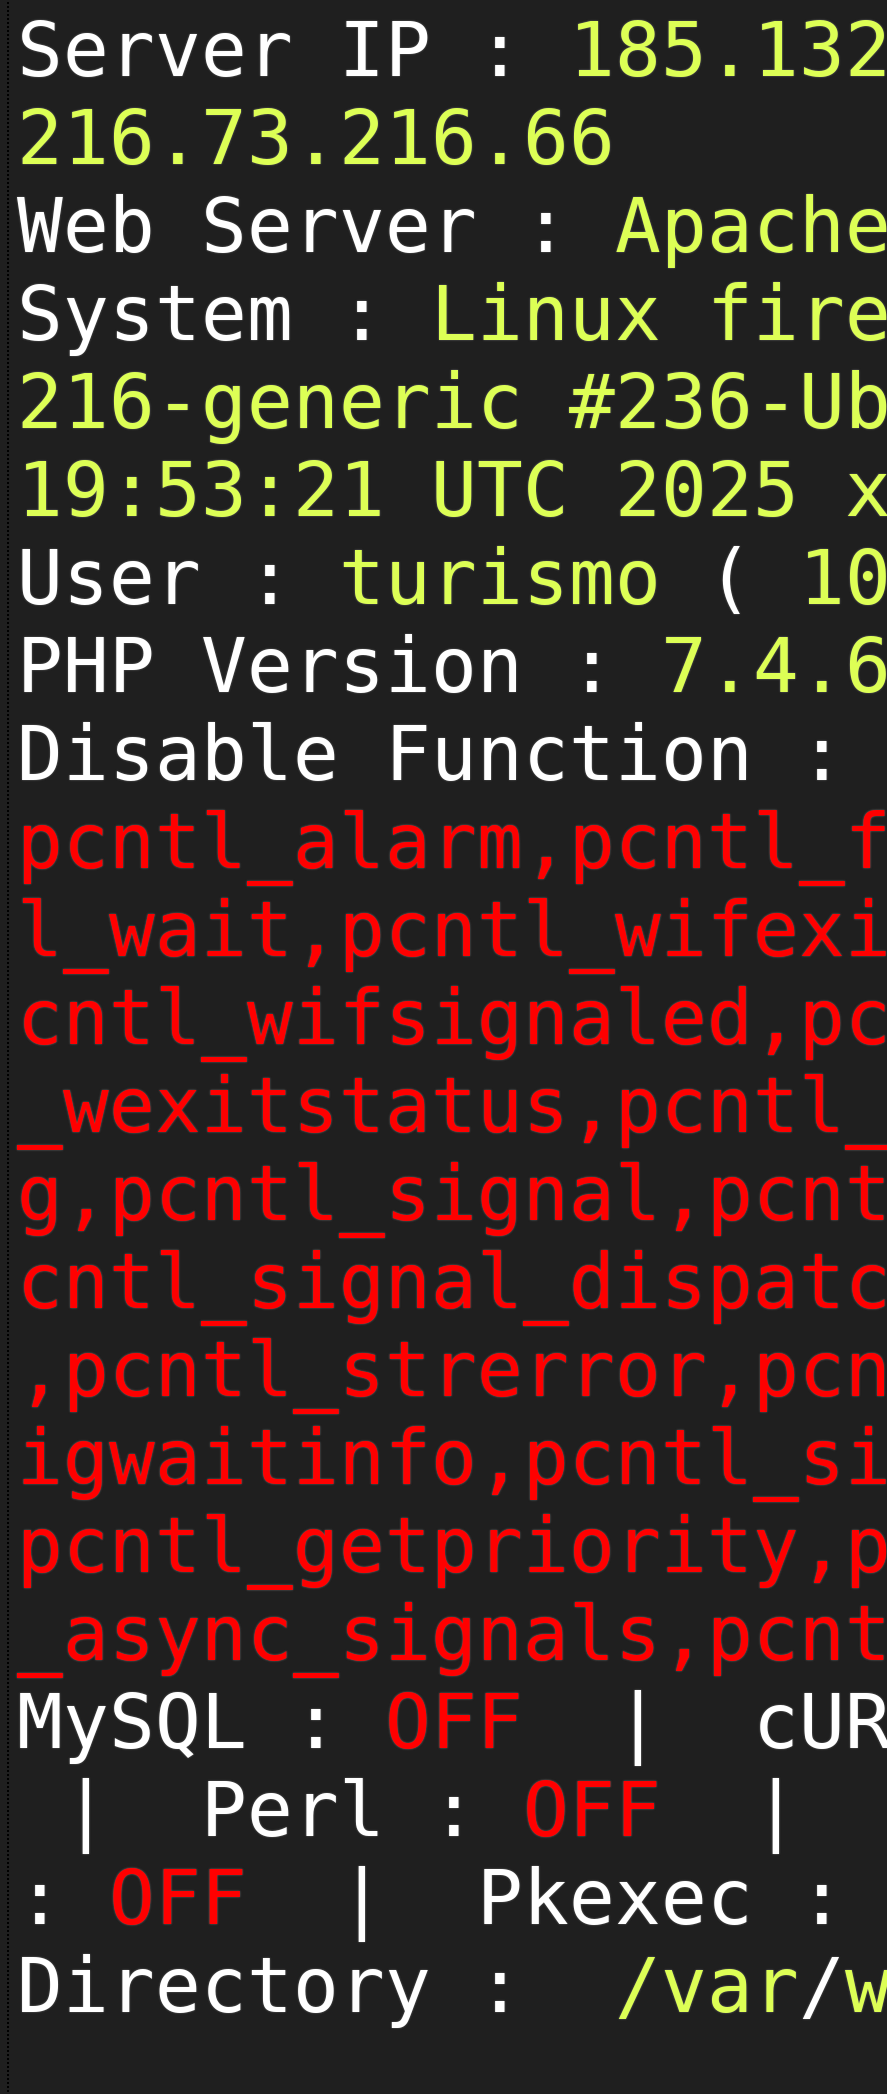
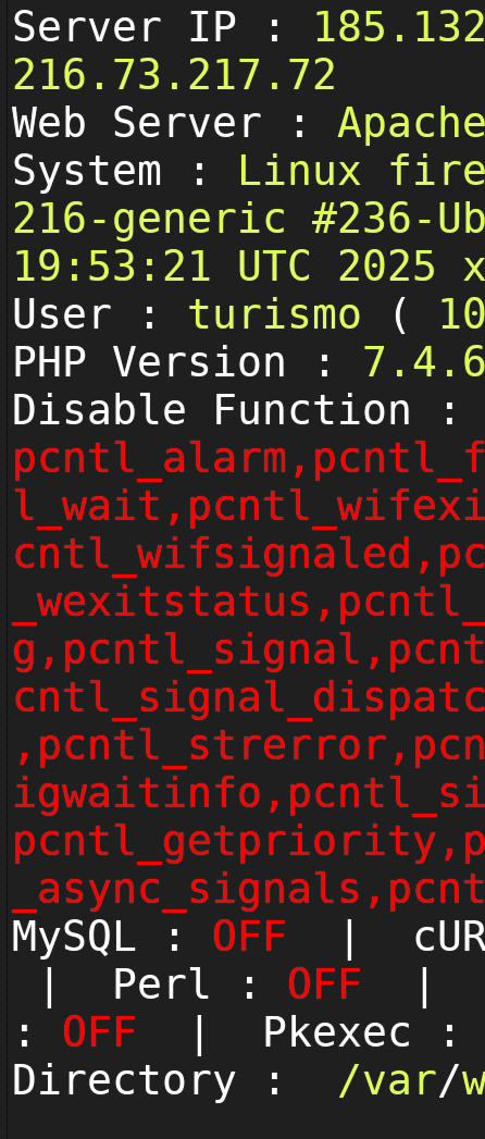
[17,94,615,182] 216.73.216.66 -> [12,51,337,99] 216.73.217.72

